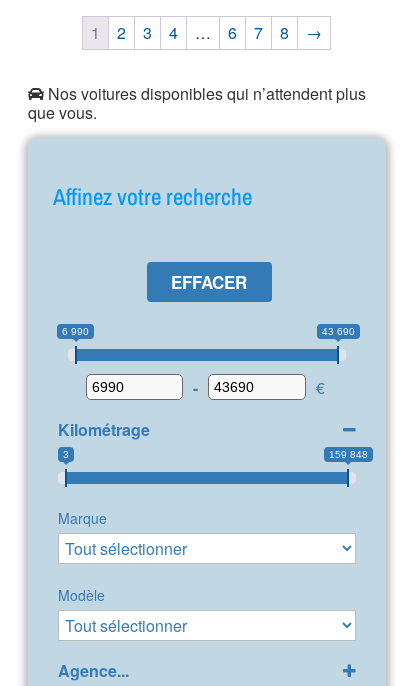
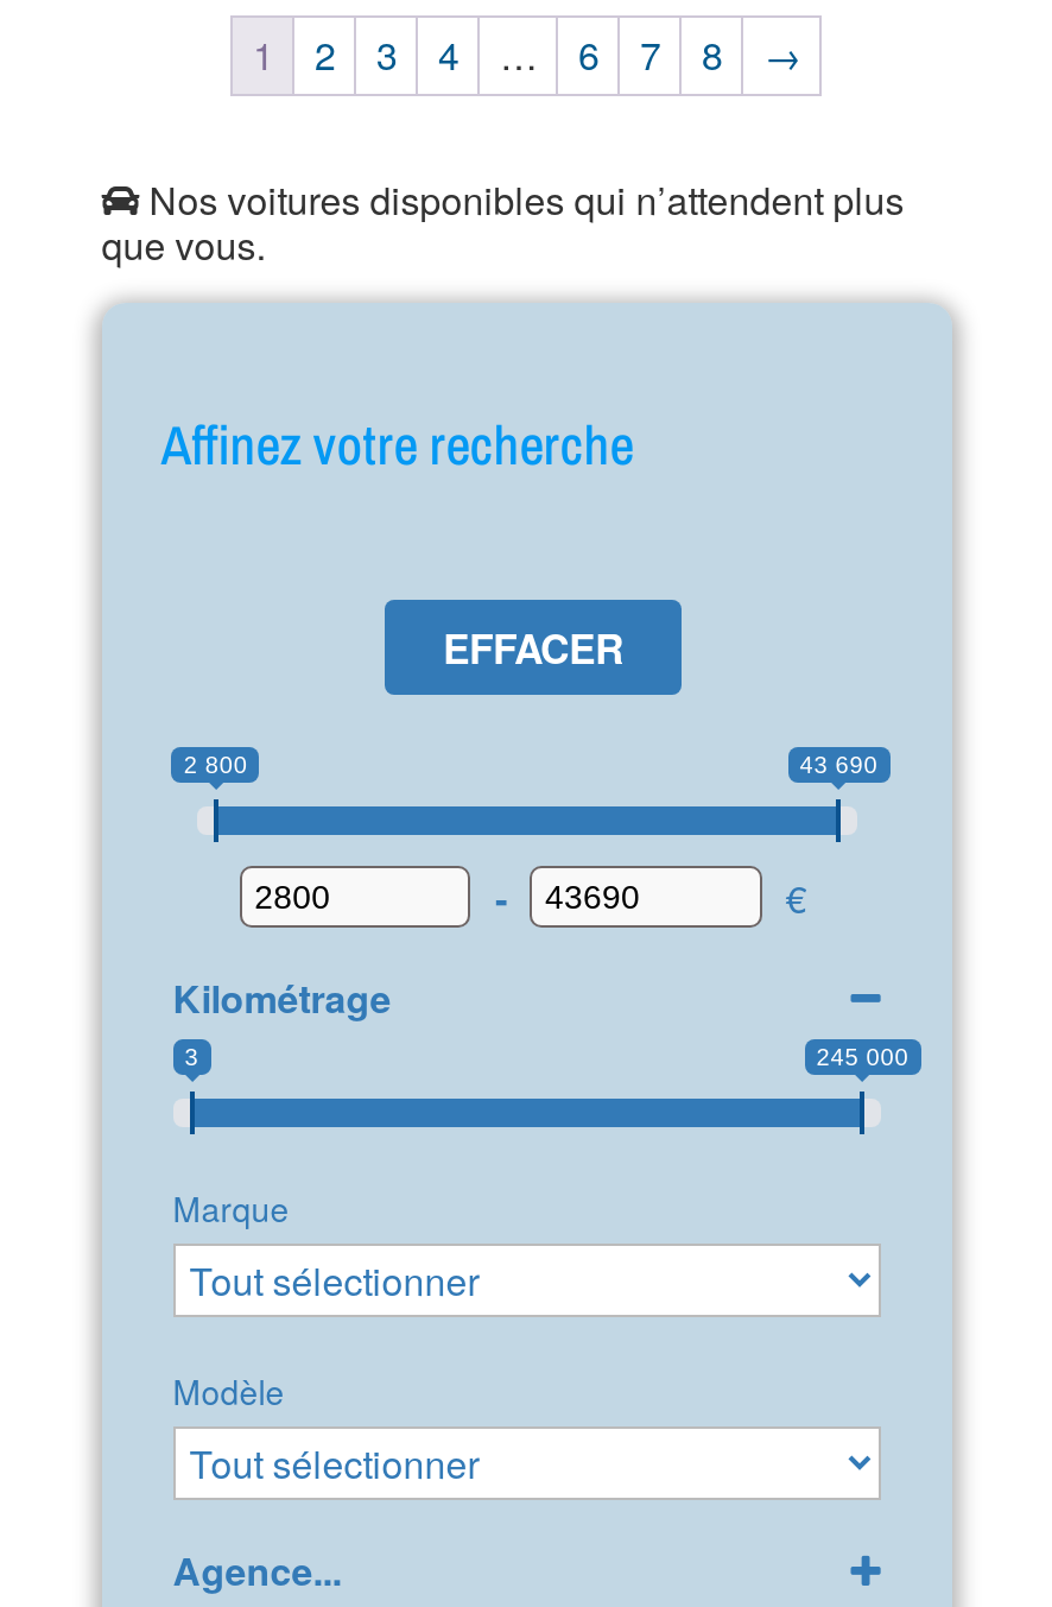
[62,326,89,337] 6 990 -> [184,752,248,778] 2 800
[329,449,368,460] 159 848 -> [816,1044,909,1071] 245 000

